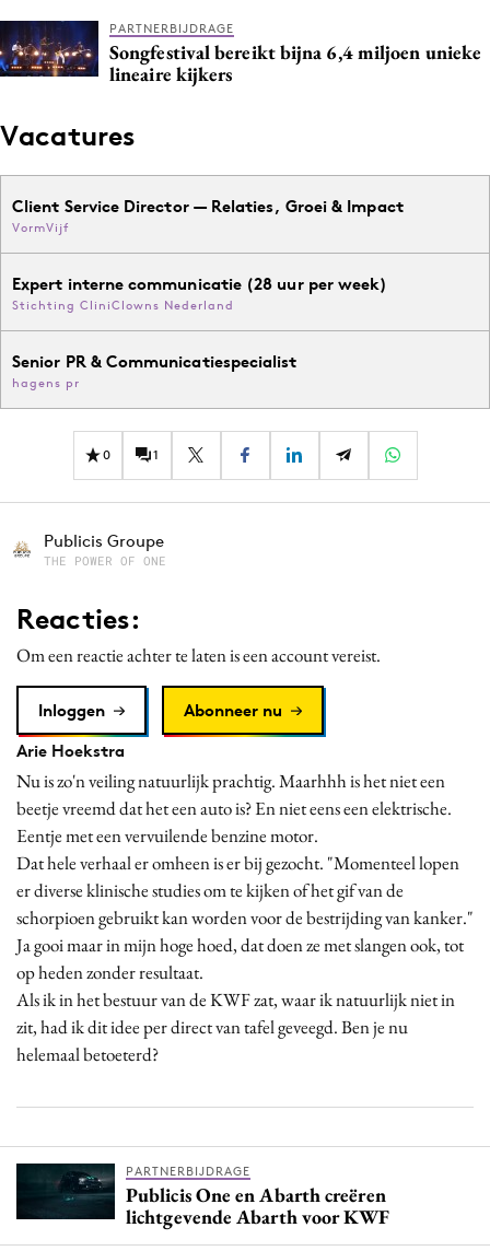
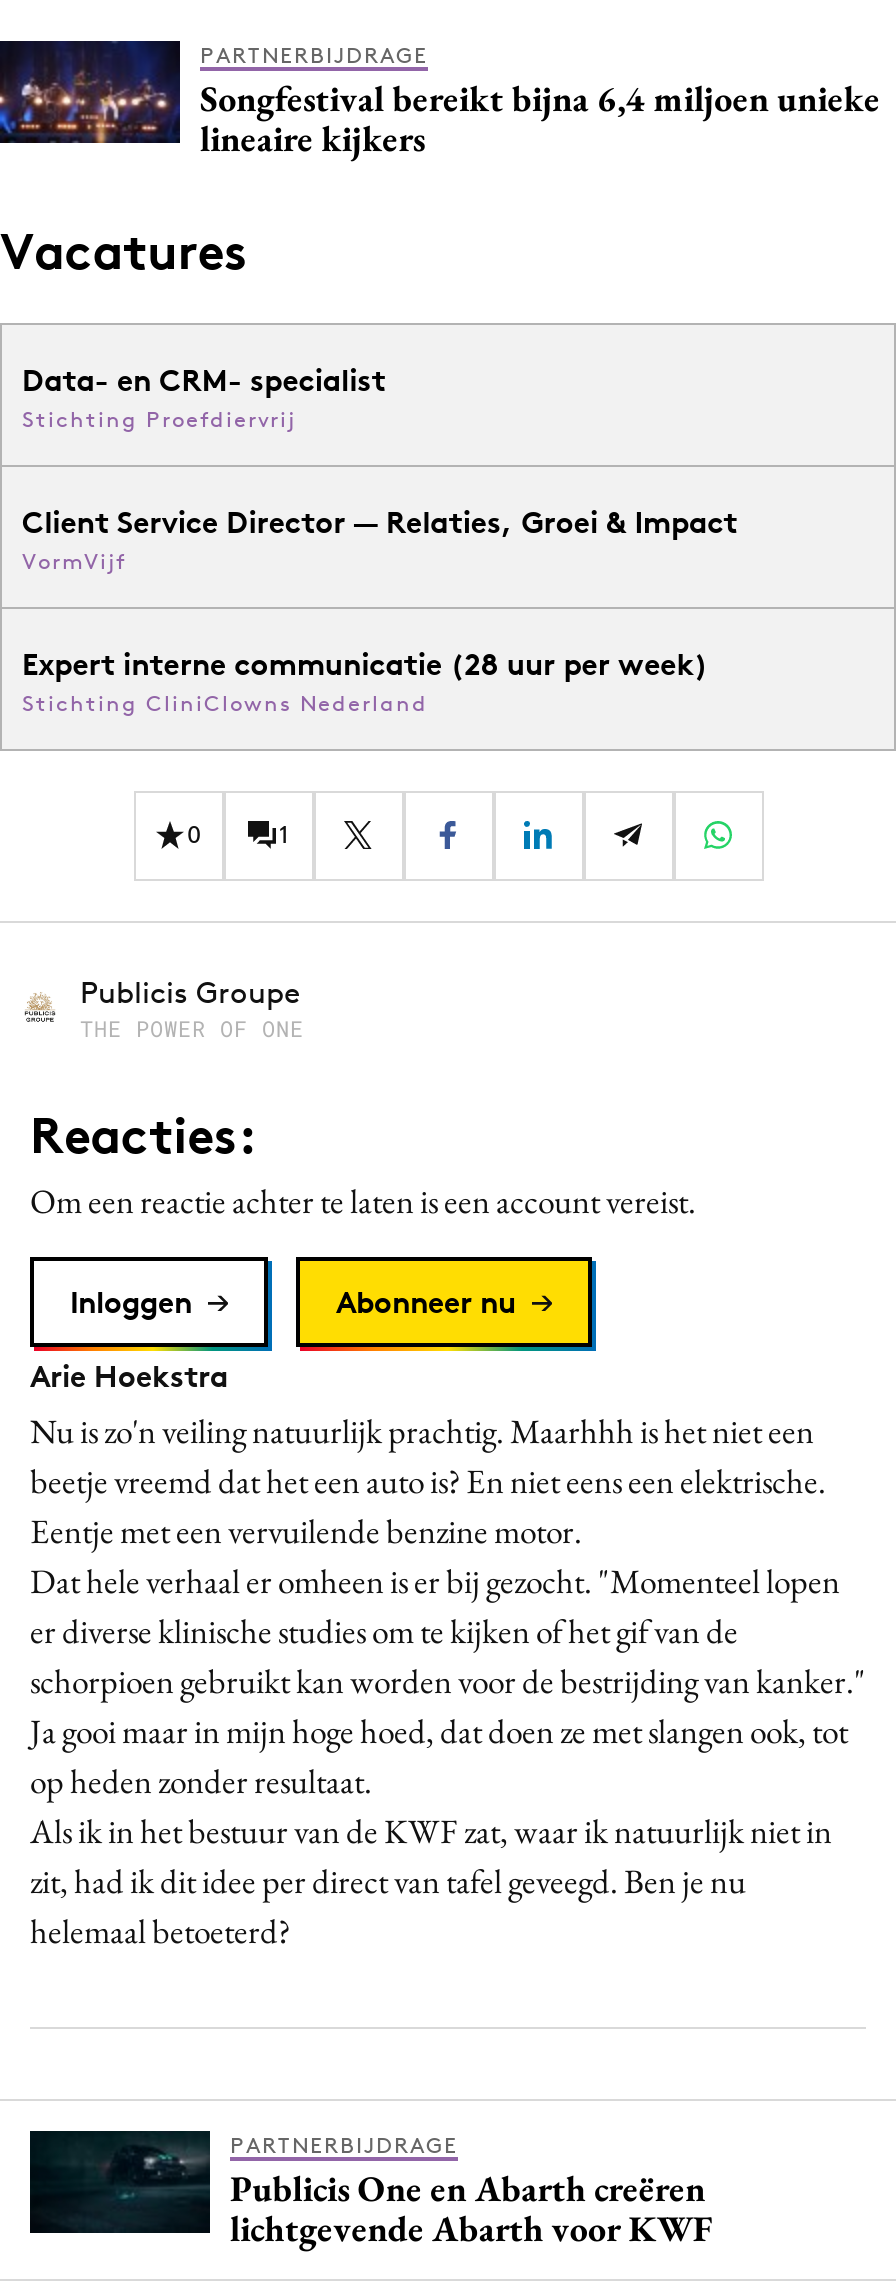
none -> [22,361,386,433] Data- en CRM- specialist | Stichting Proefdiervrij
moved [12,196,403,313] -> [22,503,738,717]: Client Service Director — Relaties, Groei & Impact | VormVijf | Expert interne communicatie (28 uur per week) | Stichting CliniClowns Nederland
[12,351,297,390] Senior PR & Communicatiespecialist | hagens pr -> none

